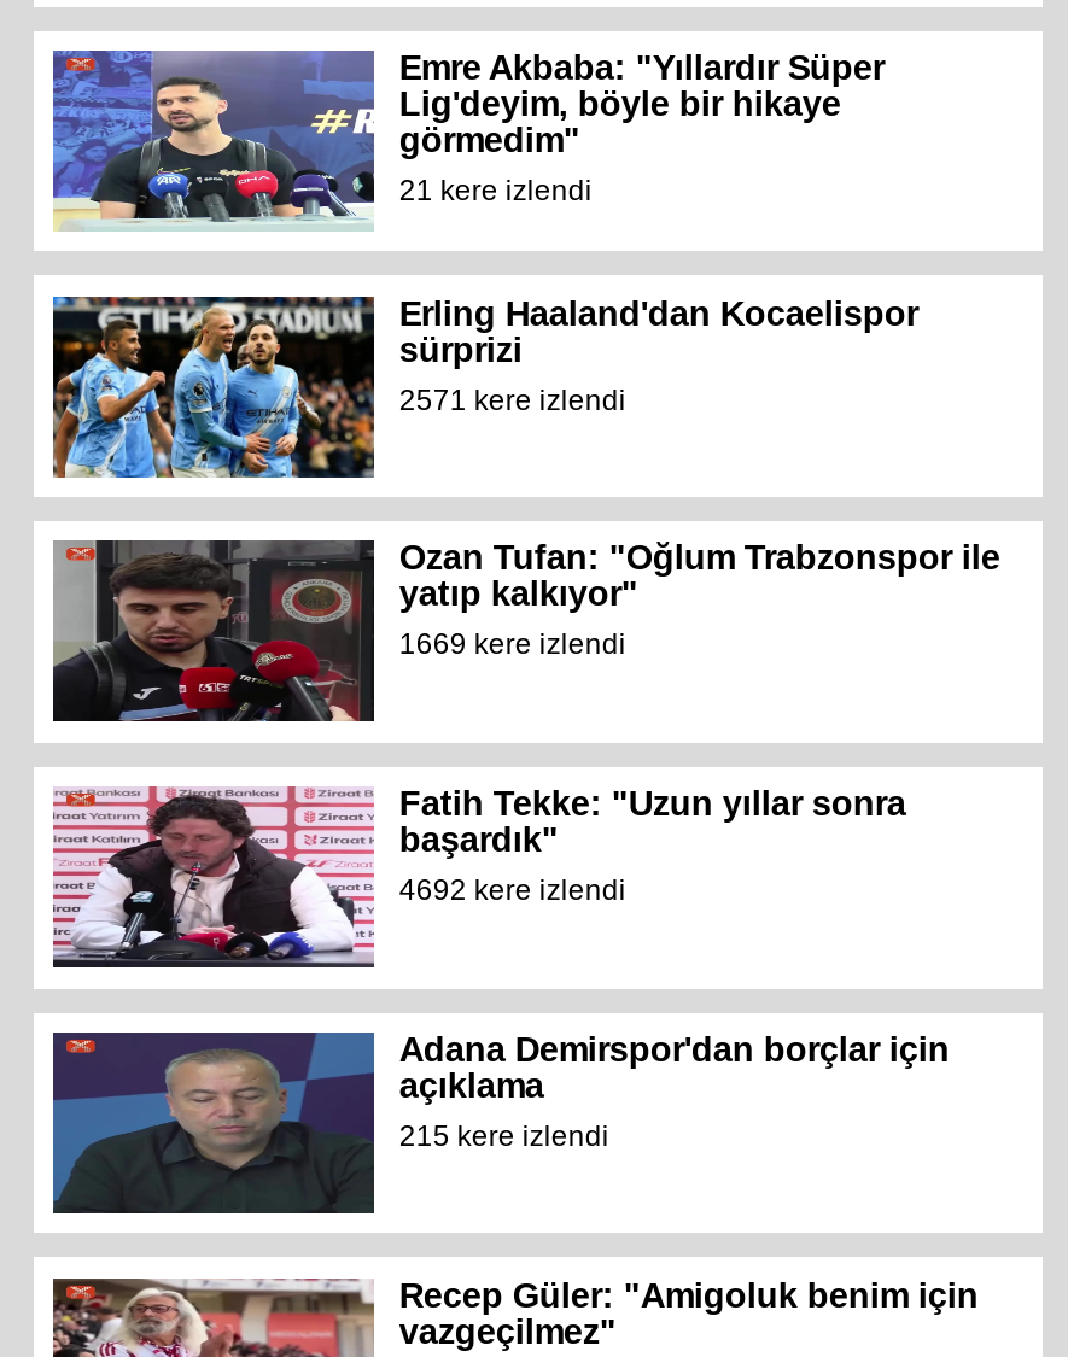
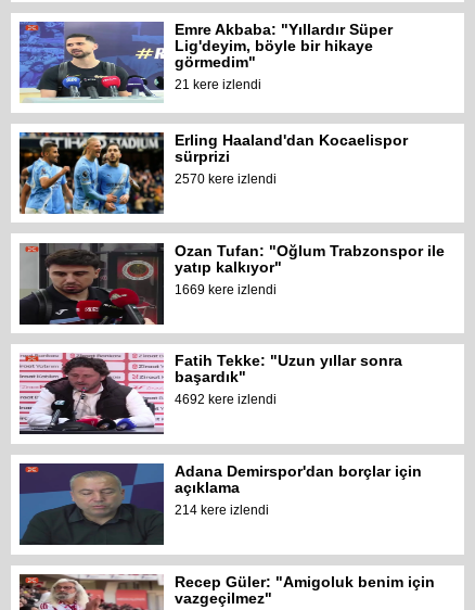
[399,382,626,416] 2571 kere izlendi -> [175,171,277,187] 2570 kere izlendi
[399,1118,609,1152] 215 kere izlendi -> [175,503,269,518] 214 kere izlendi

